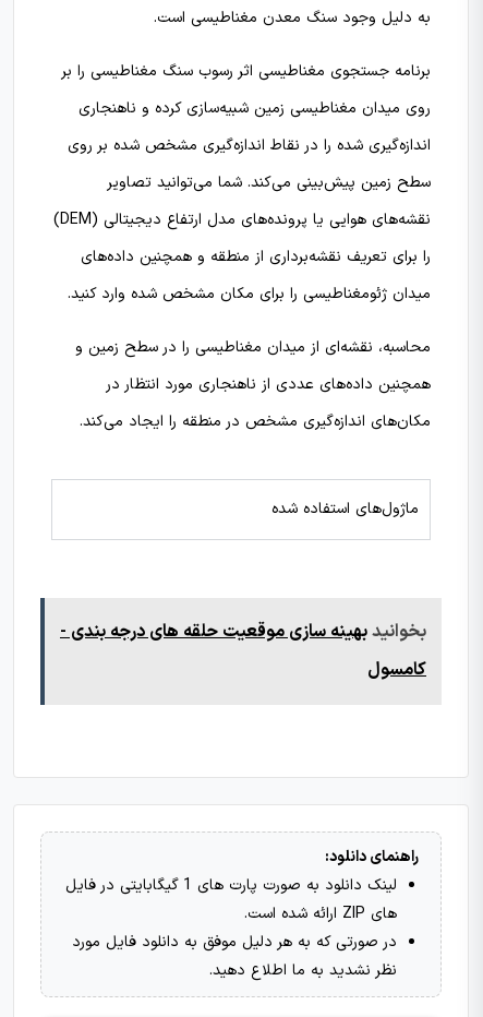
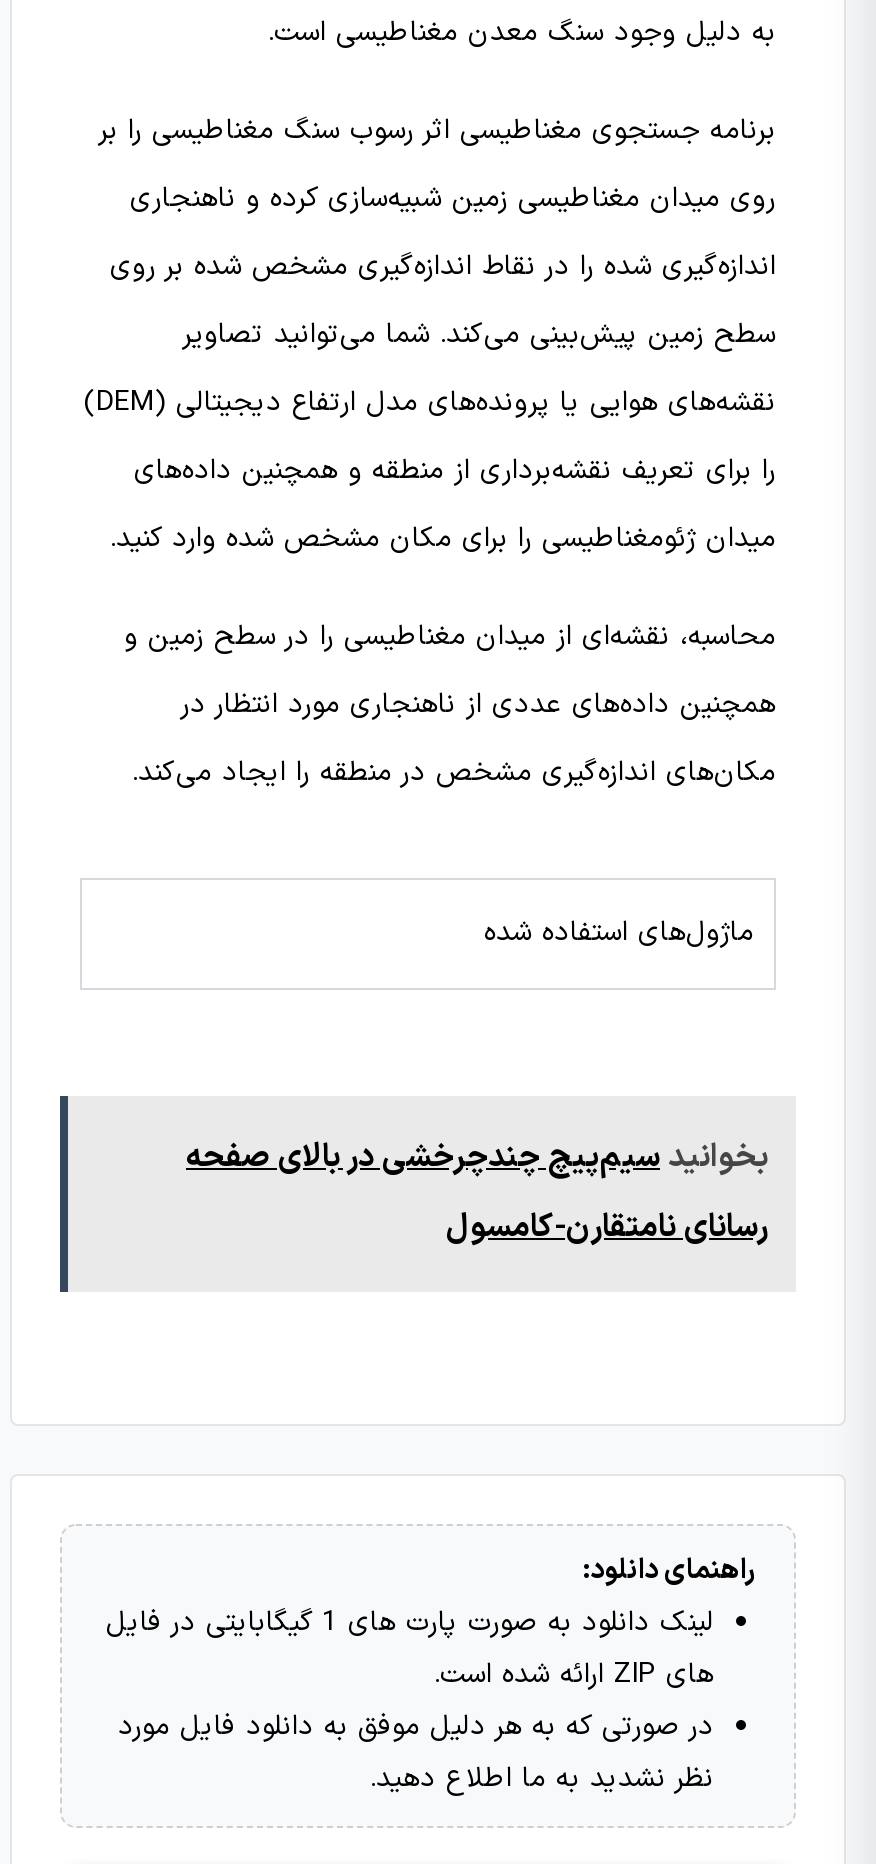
[60,619,426,645] بخوانید بهینه سازی موقعیت حلقه های درجه بندی - -> [186,1135,768,1183] بخوانید سیم‌پیچ چندچرخشی در بالای صفحه
[367,657,426,684] کامسول -> [446,1205,768,1253] رسانای نامتقارن-کامسول

